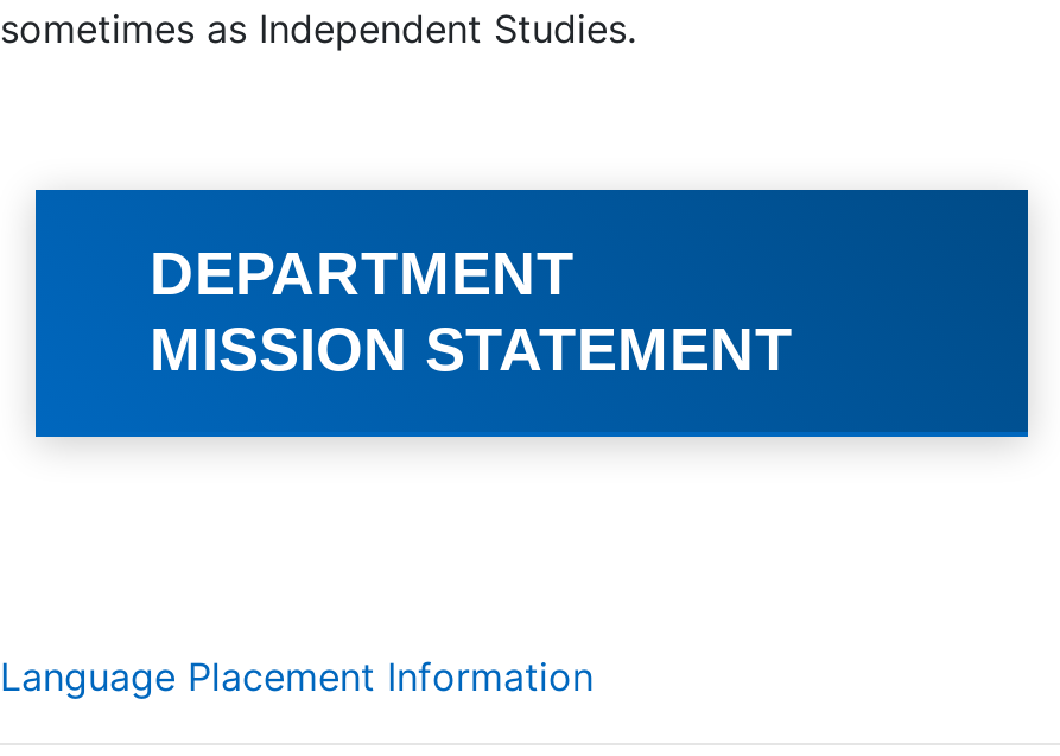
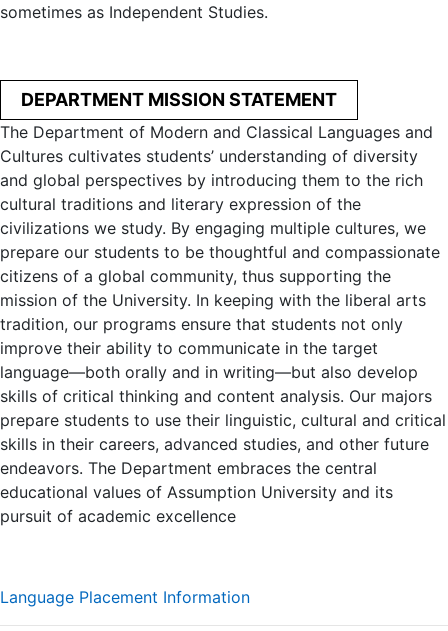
[150,240,793,383] DEPARTMENT | MISSION STATEMENT -> [0,89,446,526] DEPARTMENT MISSION STATEMENT | The Department of Modern and Classical Languages and | Cultures cultivates students’ understanding of diversity | and global perspectives by introducing them to the rich | cultural traditions and literary expression of the | civilizations we study. By engaging multiple cultures, we | prepare our students to be thoughtful and compassionate | citizens of a global community, thus supporting the | mission of the University. In keeping with the liberal arts | tradition, our programs ensure that students not only | improve their ability to communicate in the target | language—both orally and in writing—but also develop | skills of critical thinking and content analysis. Our majors | prepare students to use their linguistic, cultural and critical | skills in their careers, advanced studies, and other future | endeavors. The Department embraces the central | educational values of Assumption University and its | pursuit of academic excellence

